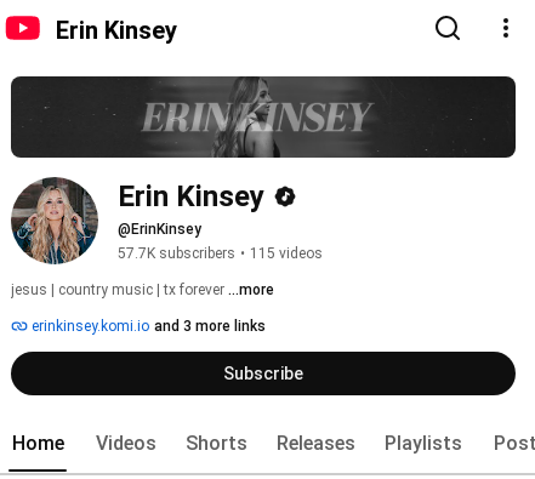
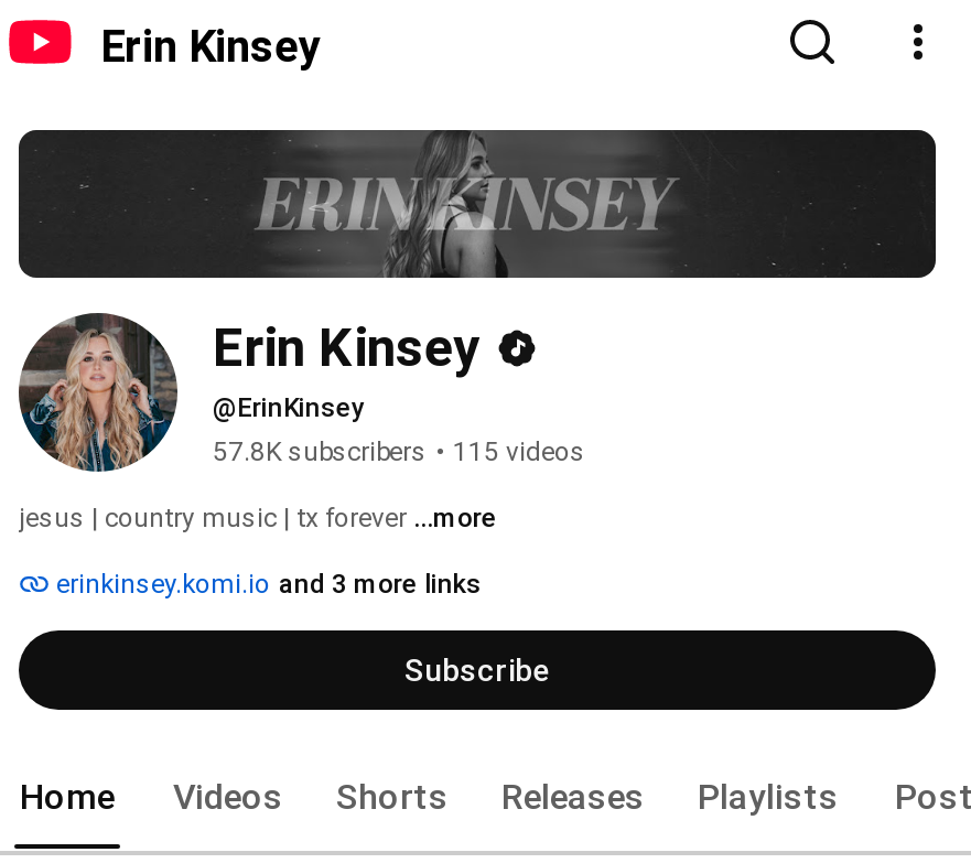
[118,245,323,262] 57.7K subscribers • 115 videos -> [213,436,585,467] 57.8K subscribers • 115 videos

